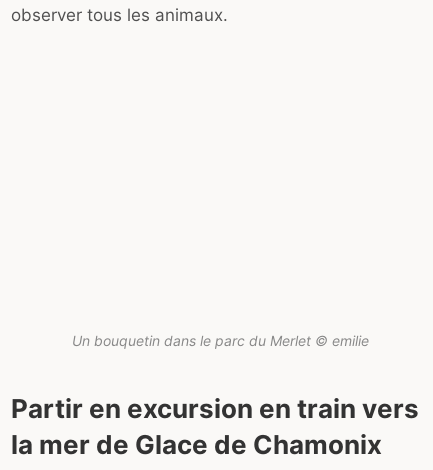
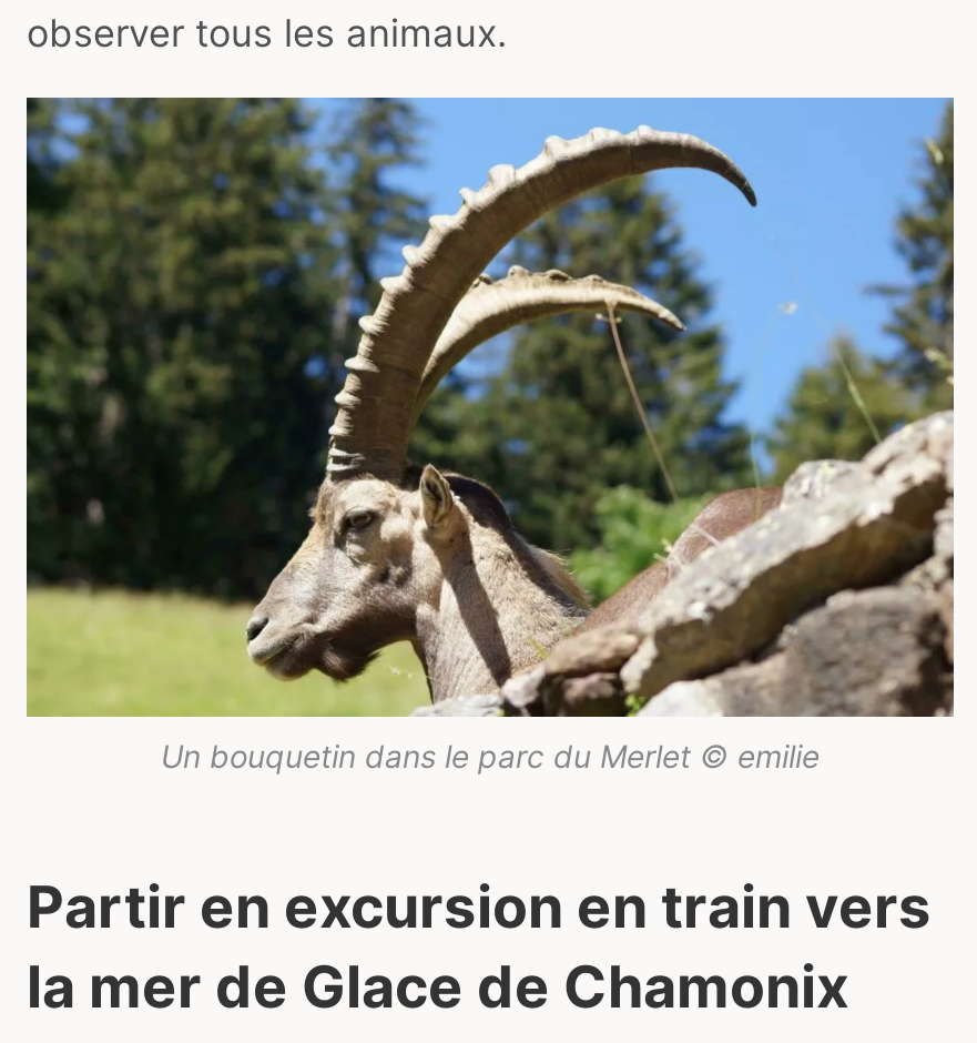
none -> [24,95,956,719] [image]

